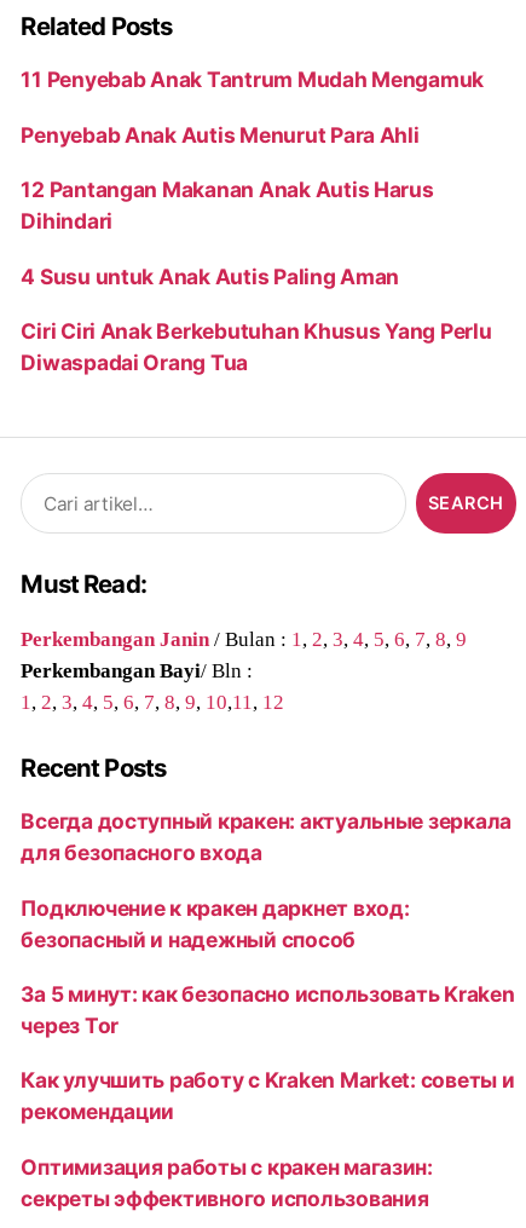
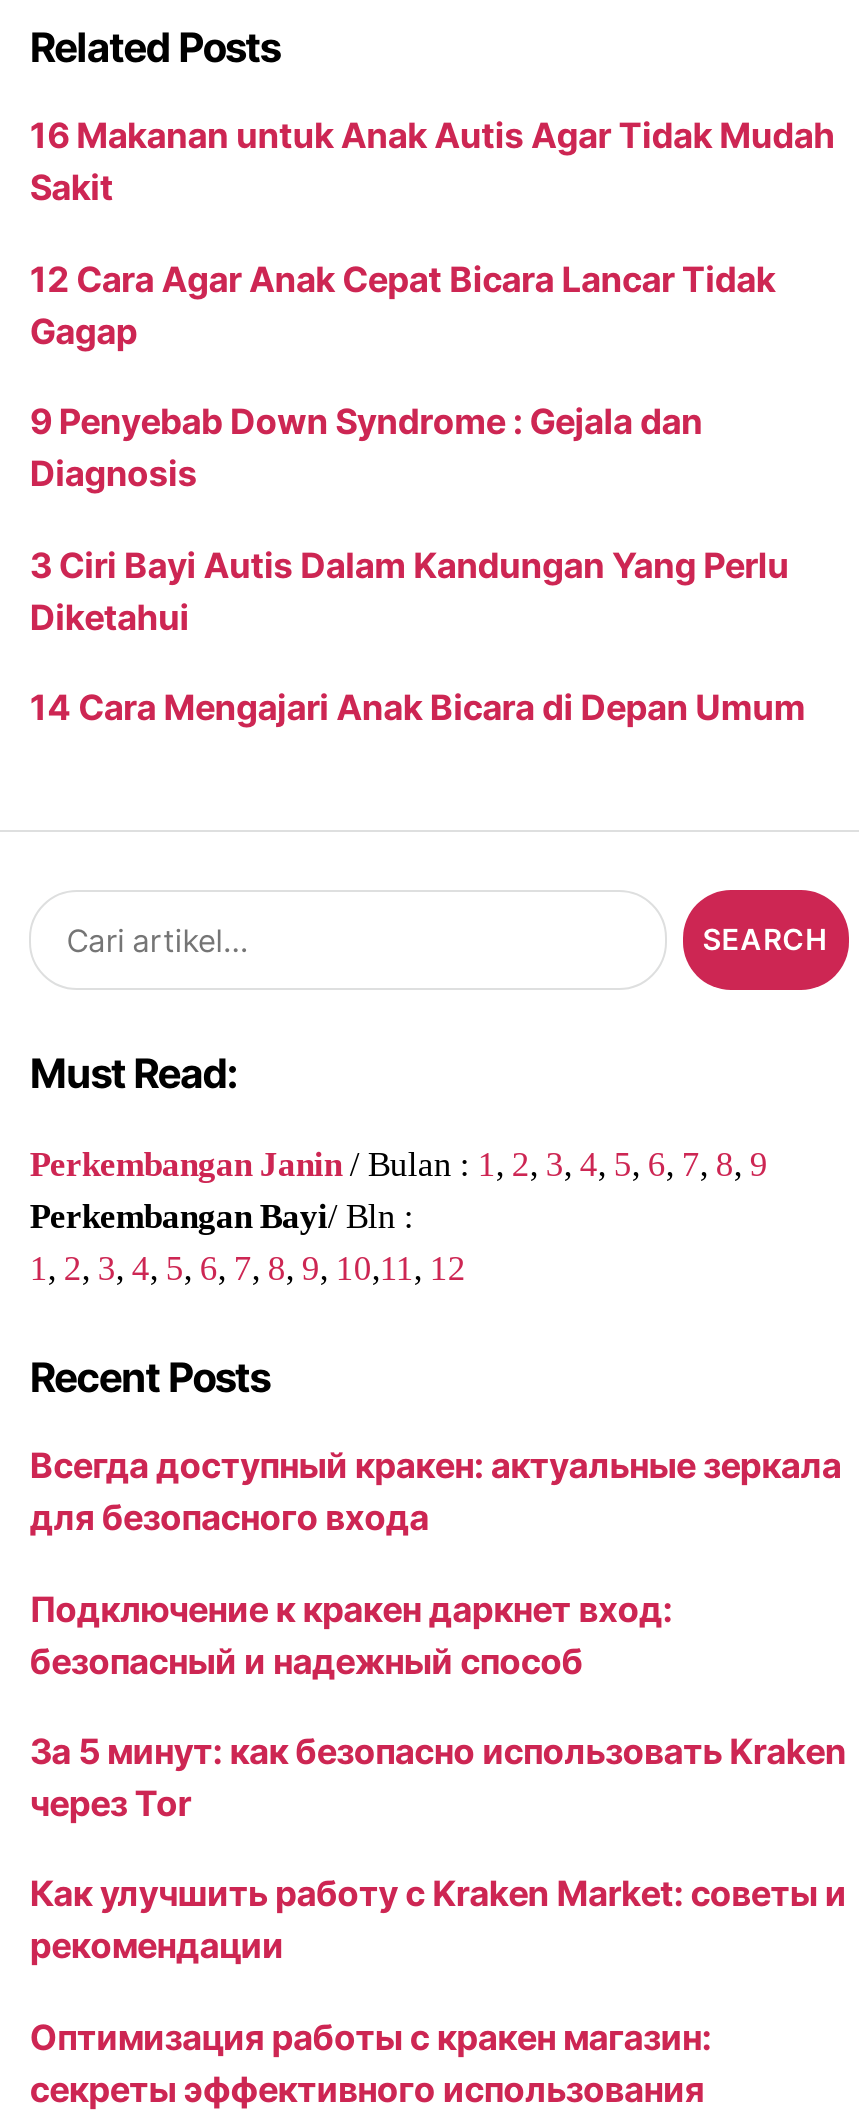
[21,67,484,93] 11 Penyebab Anak Tantrum Mudah Mengamuk -> [30,115,835,209] 16 Makanan untuk Anak Autis Agar Tidak Mudah | Sakit
[21,122,419,147] Penyebab Anak Autis Menurut Para Ahli -> [30,258,775,352] 12 Cara Agar Anak Cepat Bicara Lancar Tidak | Gagap
[21,177,434,234] 12 Pantangan Makanan Anak Autis Harus | Dihindari -> [30,400,702,494] 9 Penyebab Down Syndrome : Gejala dan | Diagnosis
[21,263,399,289] 4 Susu untuk Anak Autis Paling Aman -> [30,543,789,637] 3 Ciri Bayi Autis Dalam Kandungan Yang Perlu | Diketahui
[21,318,492,375] Ciri Ciri Anak Berkebutuhan Khusus Yang Perlu | Diwaspadai Orang Tua -> [30,686,805,728] 14 Cara Mengajari Anak Bicara di Depan Umum

